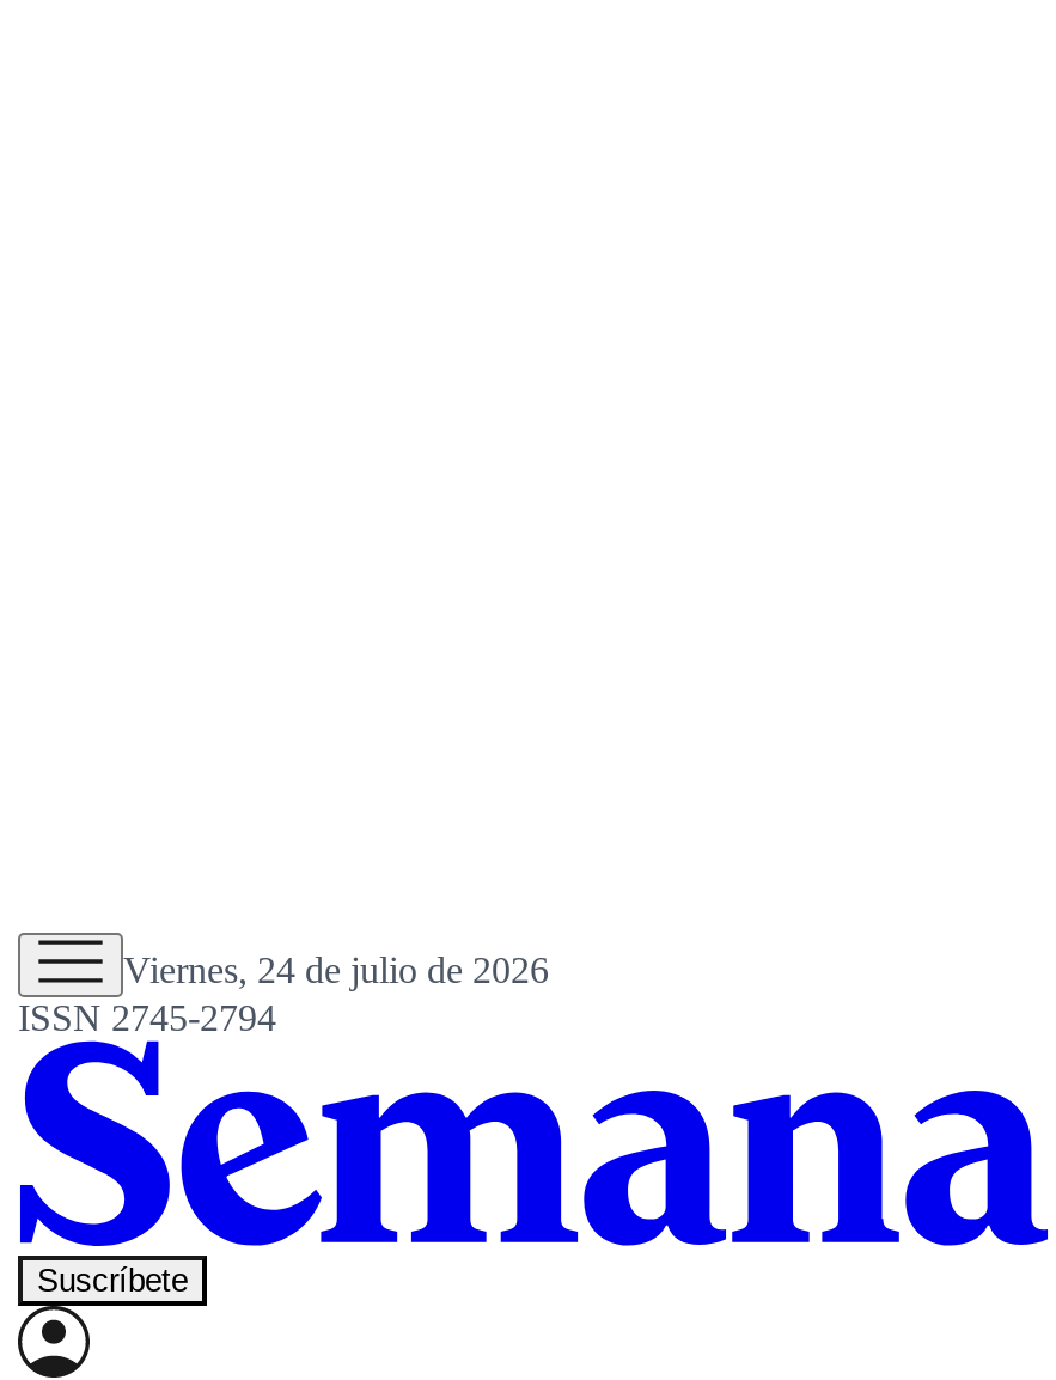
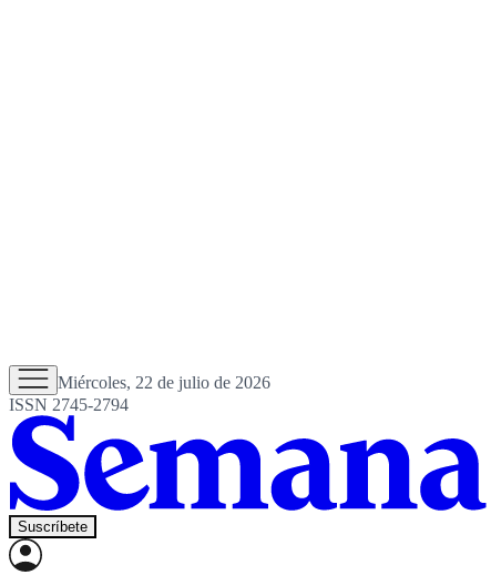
[123,949,549,990] Viernes, 24 de julio de 2026 -> [58,373,270,392] Miércoles, 22 de julio de 2026

